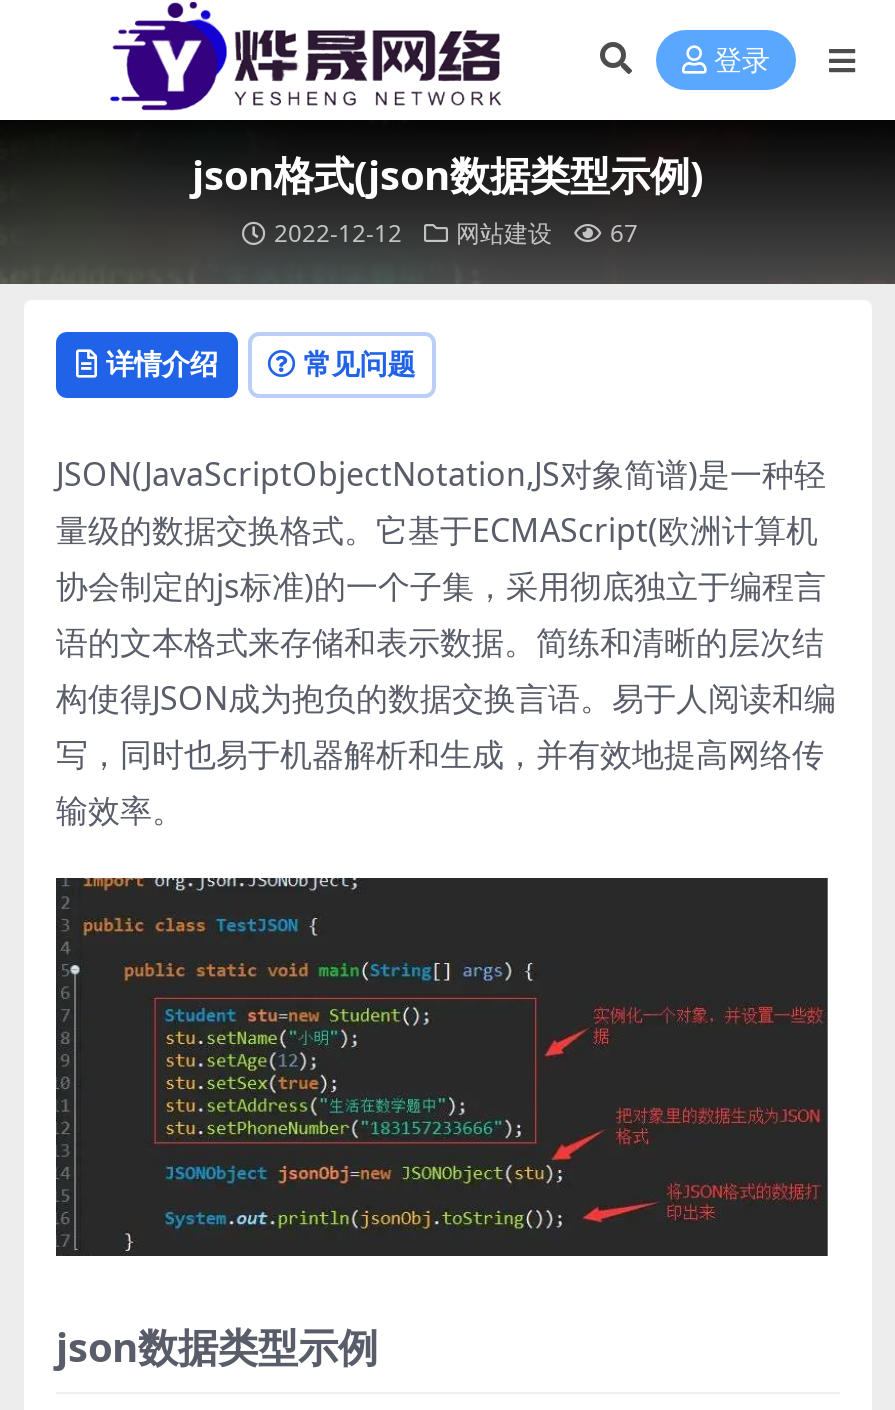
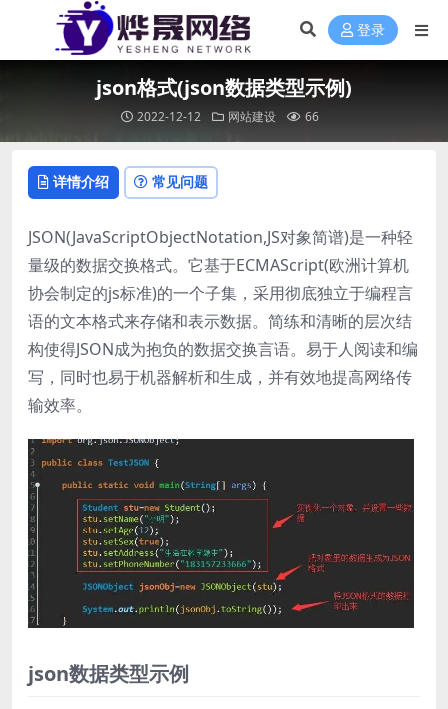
[274,216,638,250] 2022-12-12 网站建设 67 -> [137,108,319,125] 2022-12-12 网站建设 66

